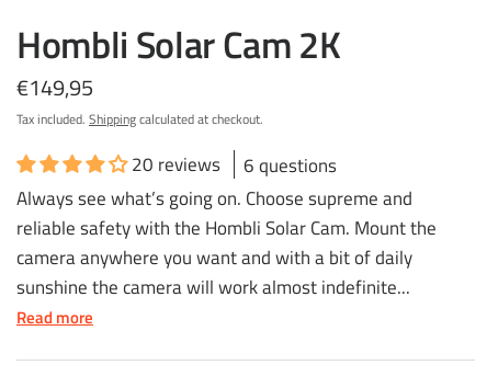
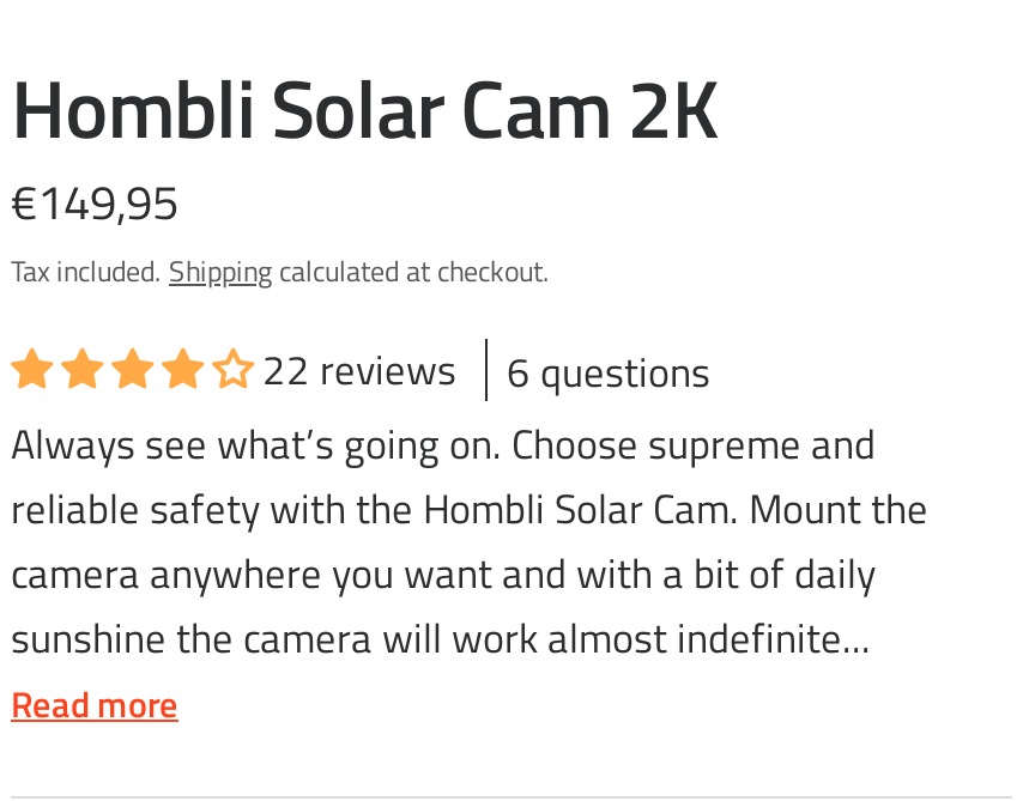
[132,150,337,180] 20 reviews 6 questions -> [262,339,710,404] 22 reviews 6 questions

